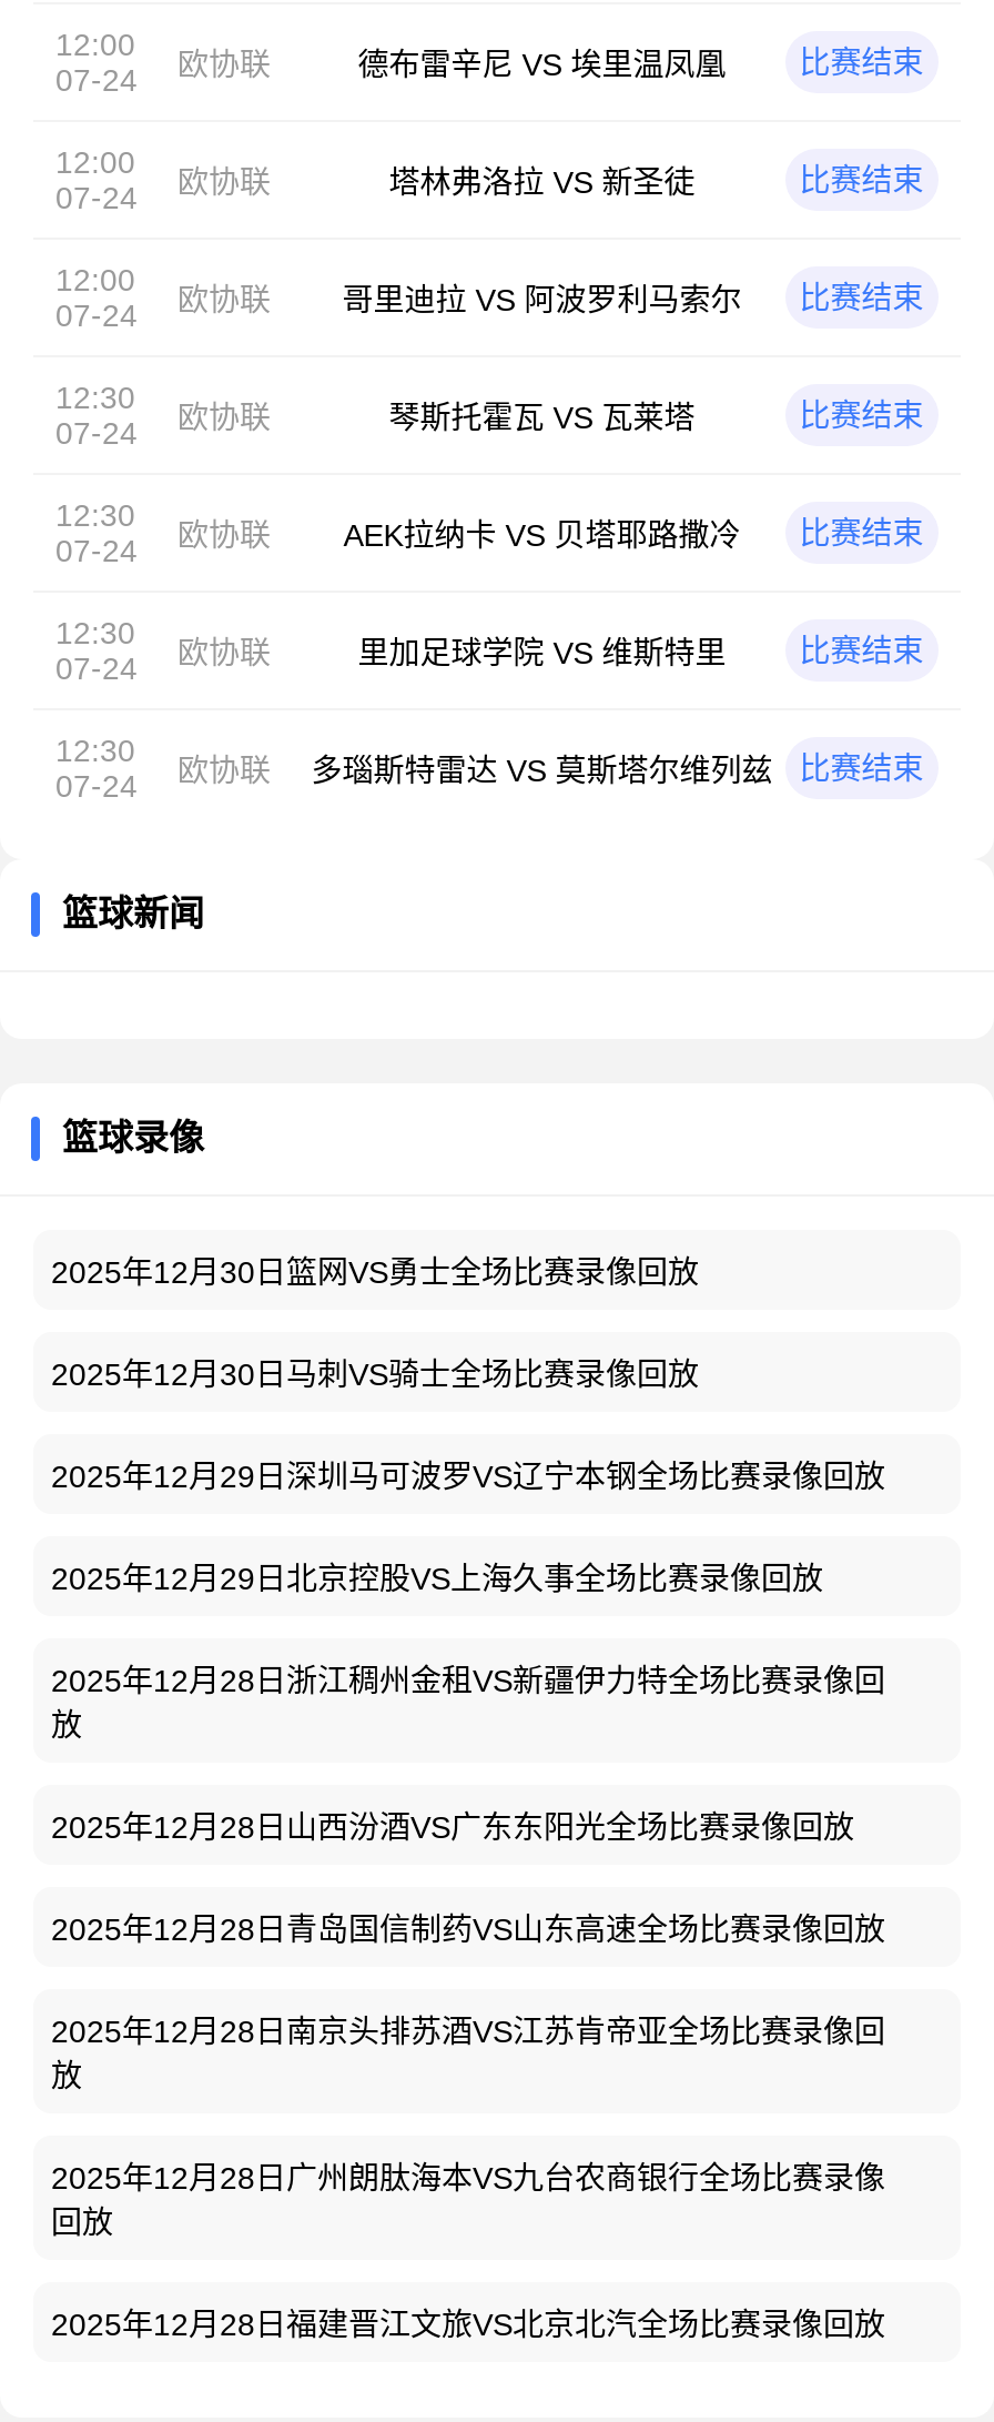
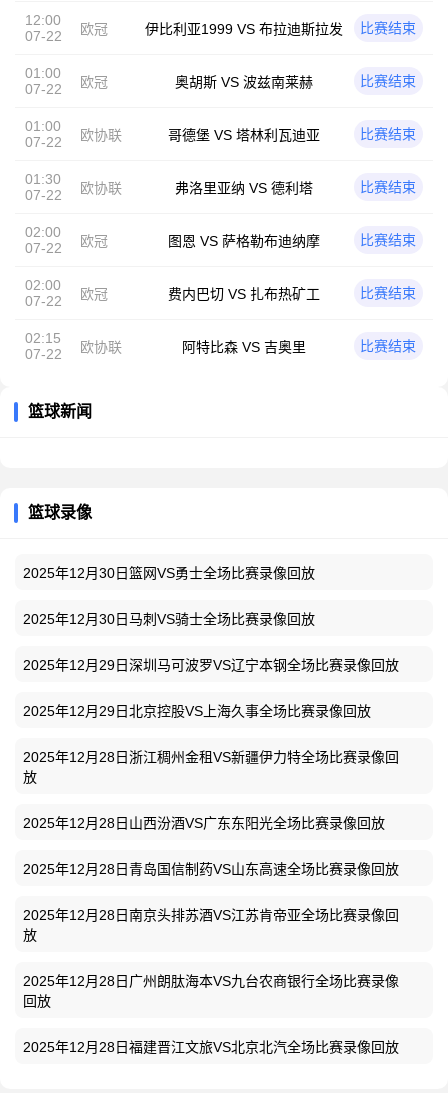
[55,47,726,98] 07-24 | 欧协联 | 德布雷辛尼 VS 埃里温凤凰 -> [25,21,343,44] 07-22 | 欧冠 | 伊比利亚1999 VS 布拉迪斯拉发
[55,144,695,215] 12:00 | 07-24 | 欧协联 | 塔林弗洛拉 VS 新圣徒 -> [25,65,313,97] 01:00 | 07-22 | 欧冠 | 奥胡斯 VS 波兹南莱赫
[55,262,135,297] 12:00 -> [25,118,61,134] 01:00
[55,282,271,333] 07-24 欧协联 -> [25,127,122,150] 07-22 欧协联
[342,282,742,317] 哥里迪拉 VS 阿波罗利马索尔 -> [168,127,320,143] 哥德堡 VS 塔林利瓦迪亚
[55,380,135,415] 12:30 -> [25,171,61,187] 01:30
[55,400,271,451] 07-24 欧协联 -> [25,180,122,203] 07-22 欧协联
[389,400,695,435] 琴斯托霍瓦 VS 瓦莱塔 -> [175,180,313,196] 弗洛里亚纳 VS 德利塔
[55,497,741,568] 12:30 | 07-24 | 欧协联 | AEK拉纳卡 VS 贝塔耶路撒冷 -> [25,224,320,256] 02:00 | 07-22 | 欧冠 | 图恩 VS 萨格勒布迪纳摩
[55,615,726,686] 12:30 | 07-24 | 欧协联 | 里加足球学院 VS 维斯特里 -> [25,277,320,309] 02:00 | 07-22 | 欧冠 | 费内巴切 VS 扎布热矿工
[55,733,135,768] 12:30 -> [25,330,61,346] 02:15
[311,753,773,788] 多瑙斯特雷达 VS 莫斯塔尔维列兹 -> [182,339,306,355] 阿特比森 VS 吉奥里
[55,768,138,804] 07-24 -> [25,346,62,362] 07-22

